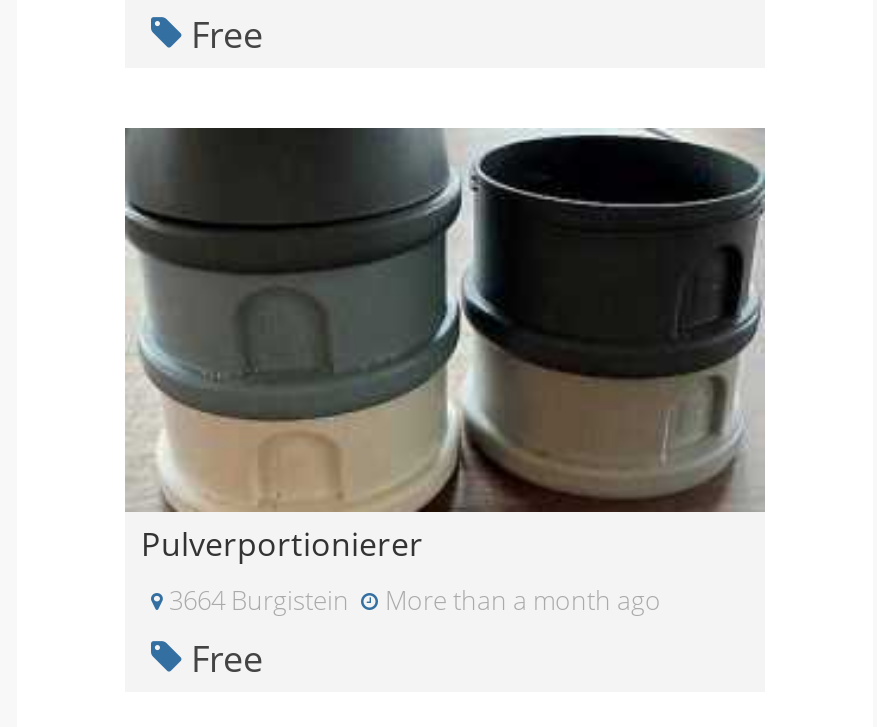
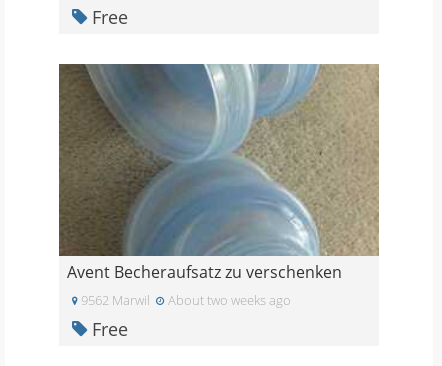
[125,128,765,618] [image] | Pulverportionierer | 3664 Burgistein | More than a month ago -> [58,63,379,309] [image] | Avent Becheraufsatz zu verschenken | 9562 Marwil | About two weeks ago

